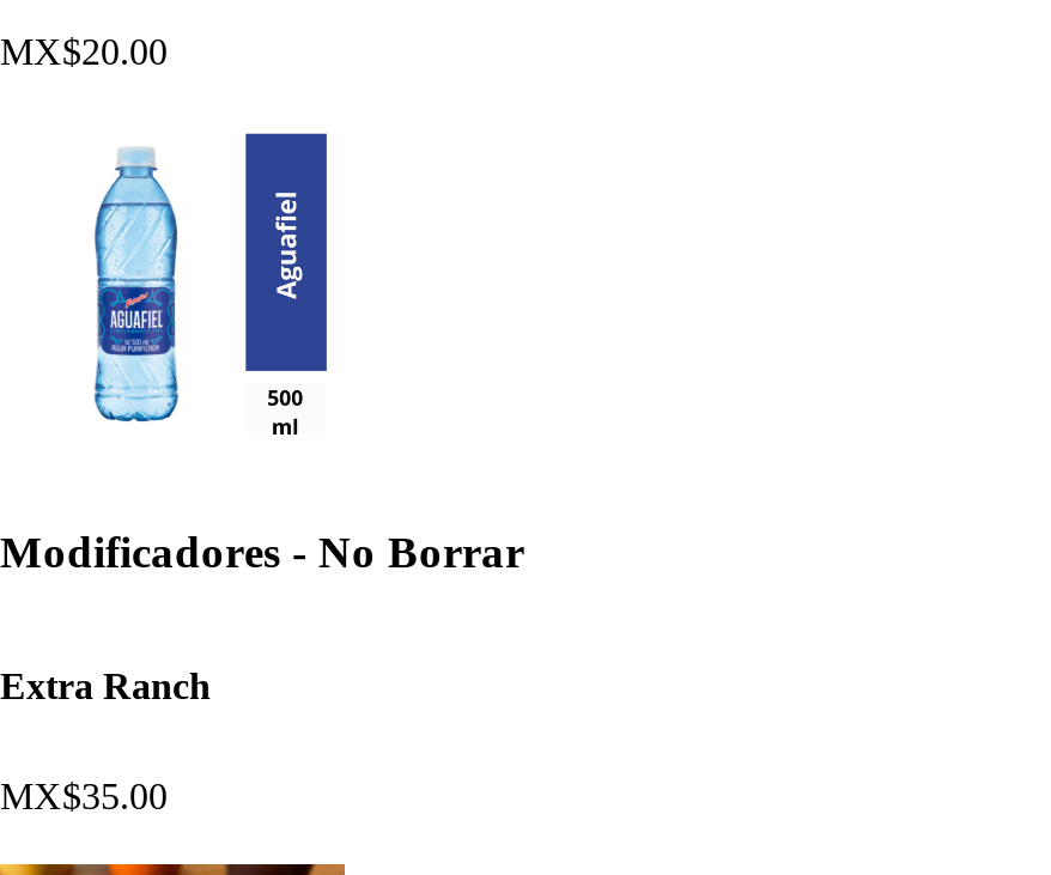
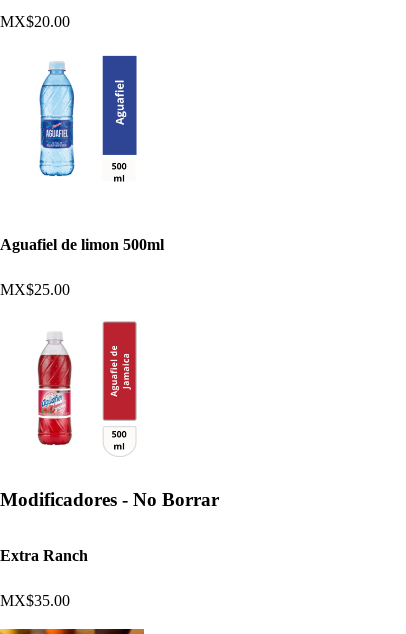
none -> [0,236,164,298] Aguafiel de limon 500ml | MX$25.00
none -> [37,339,74,446] [image]
none -> [102,321,137,423] [image]

